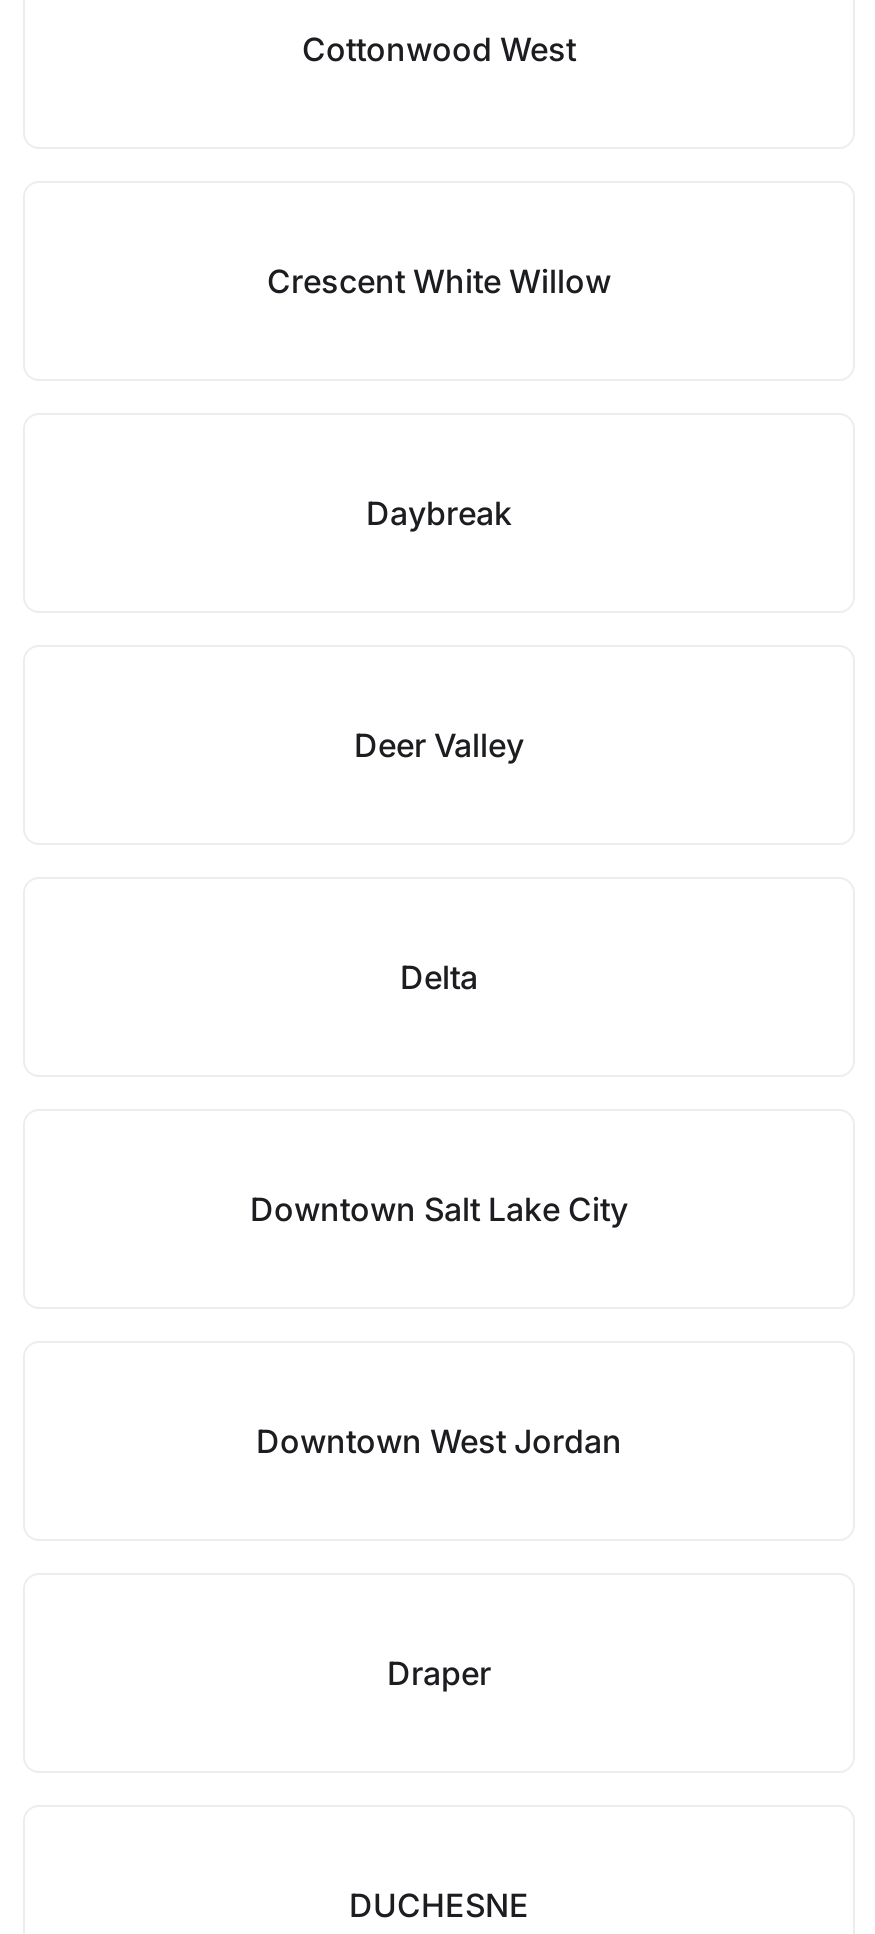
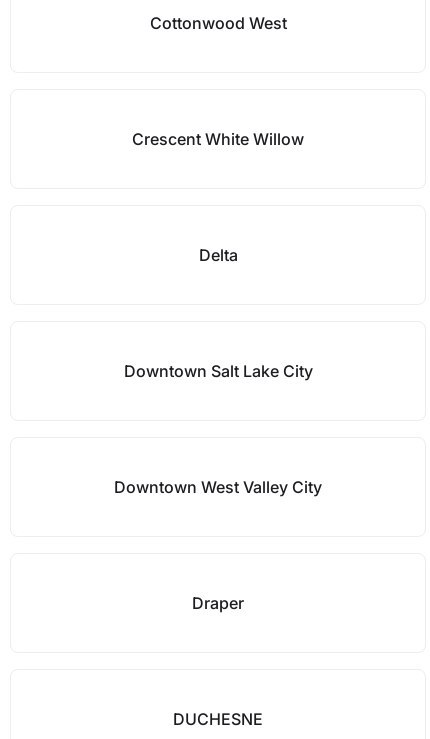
[366,493,512,533] Daybreak -> none
[354,725,524,765] Deer Valley -> none
[256,1421,622,1461] Downtown West Jordan -> [114,477,322,497] Downtown West Valley City

